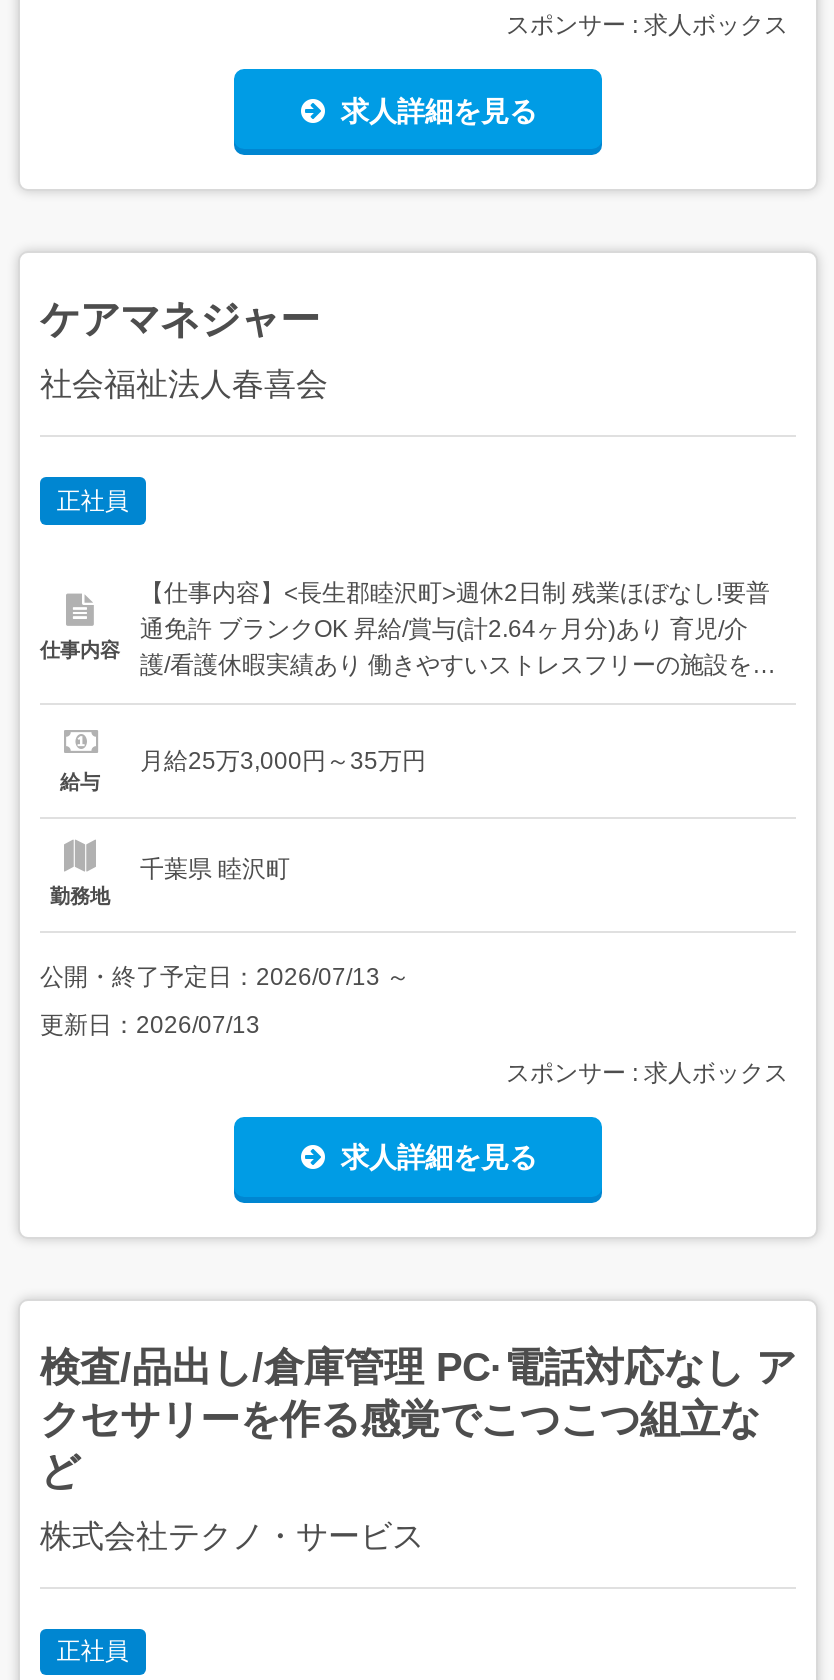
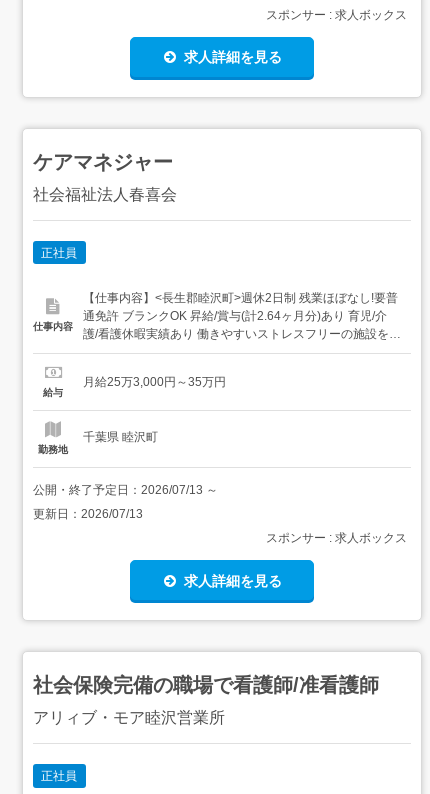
[40,1344,796,1492] 検査/品出し/倉庫管理 PC·電話対応なし ア | クセサリーを作る感覚でこつこつ組立な | ど -> [33,674,379,696] 社会保険完備の職場で看護師/准看護師
[40,1518,424,1552] 株式会社テクノ・サービス -> [33,709,225,726] アリィブ・モア睦沢営業所

